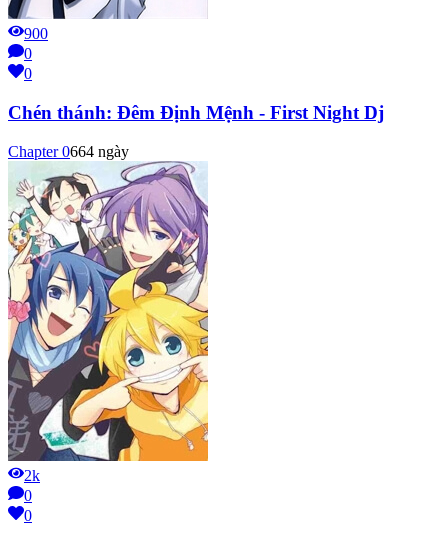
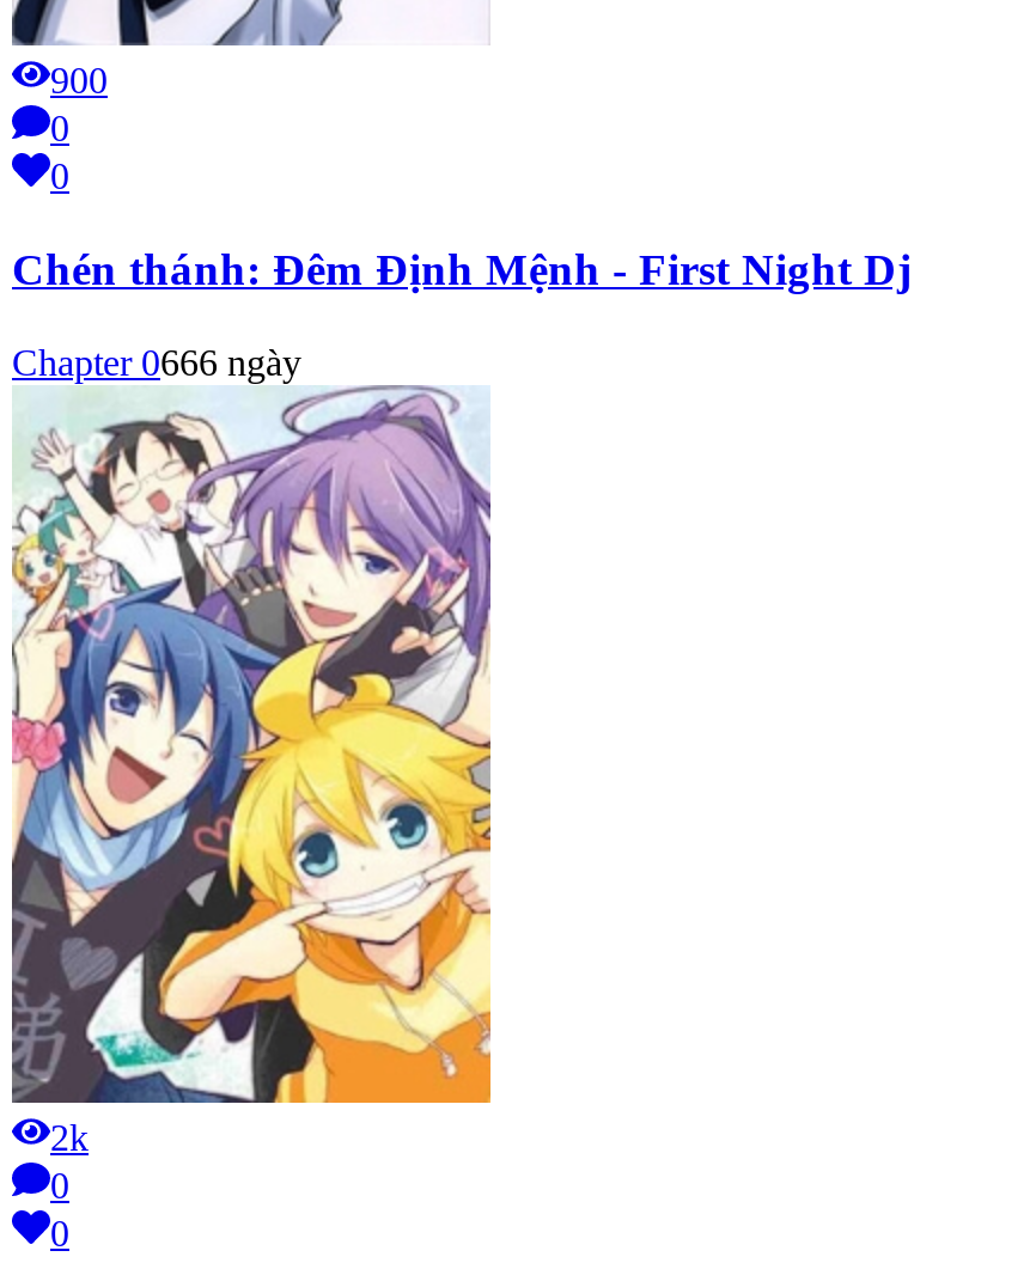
[8,143,129,160] Chapter 0664 ngày -> [12,342,301,382] Chapter 0666 ngày

